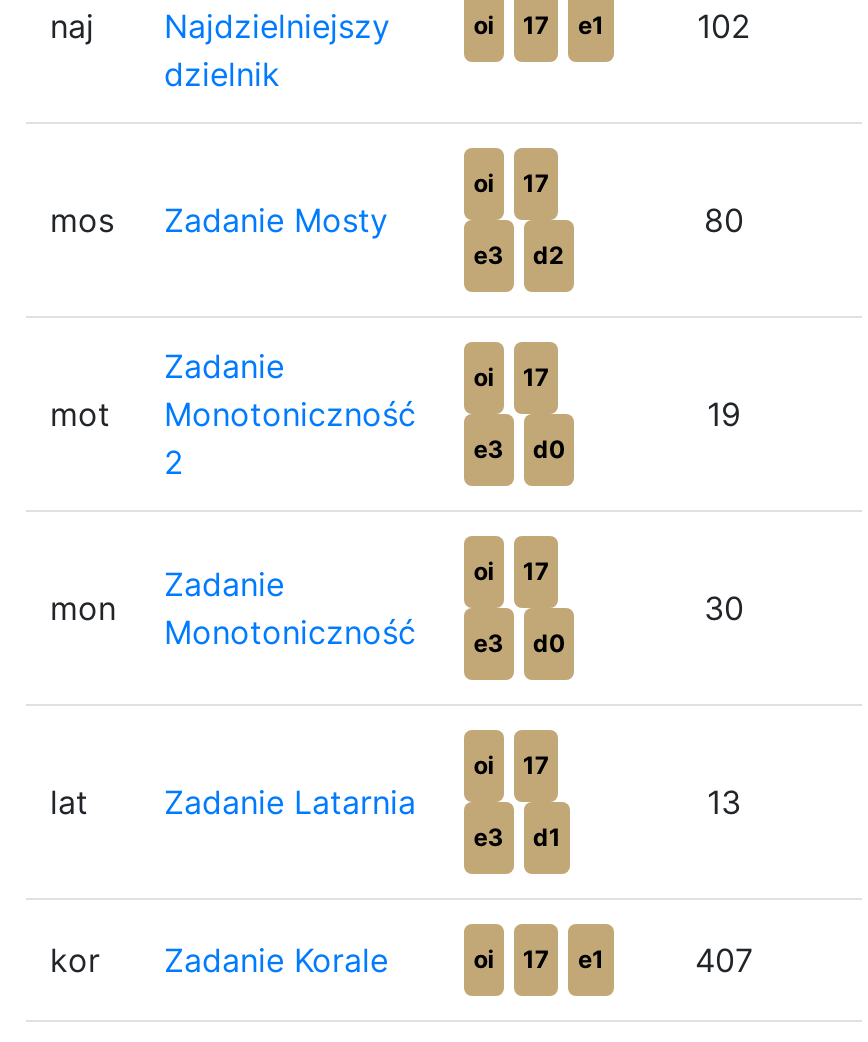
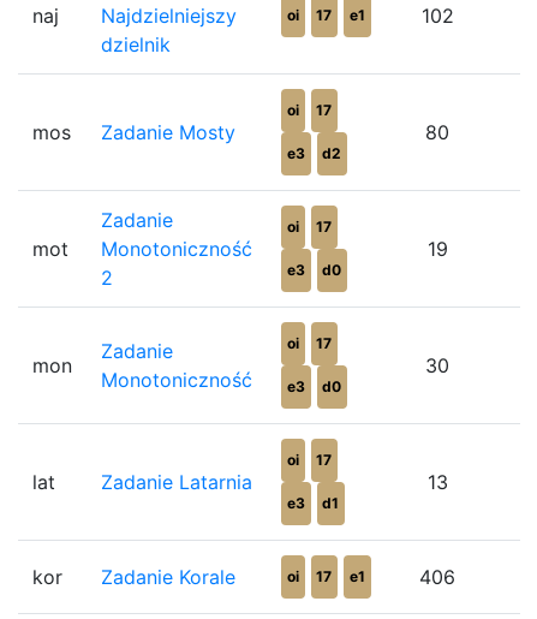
[695,940,753,980] 407 -> [419,565,455,589] 406

